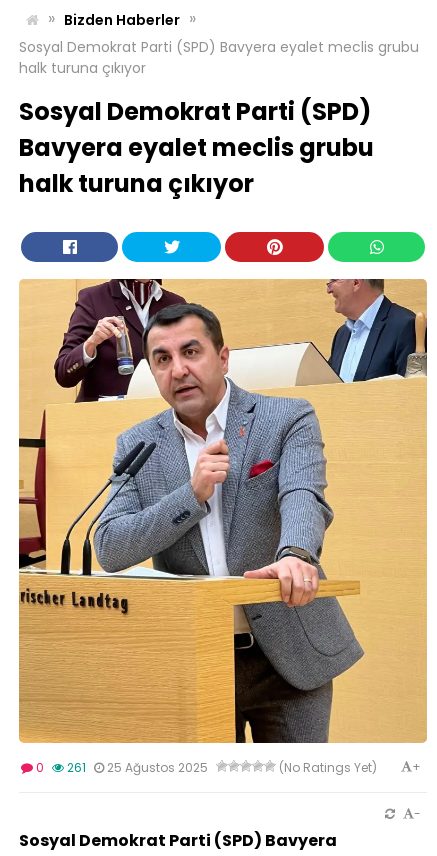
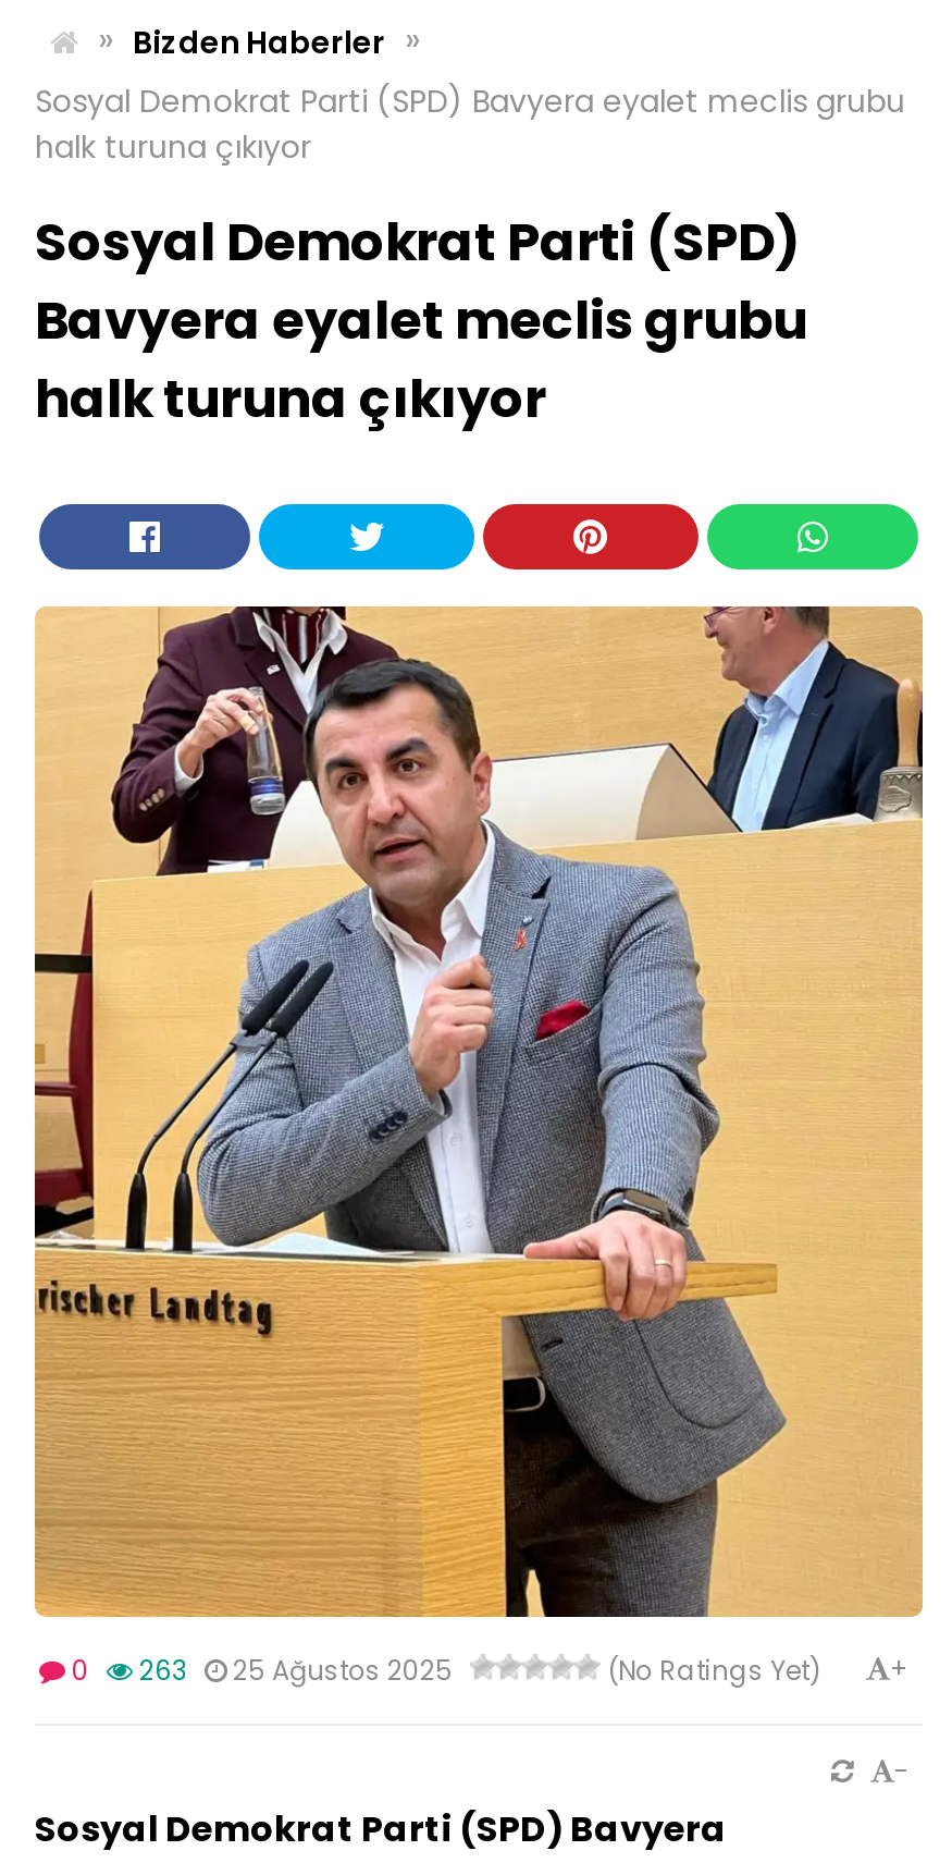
[33,759,208,776] 0 261 25 Ağustos 2025 -> [65,1652,453,1689] 0 263 25 Ağustos 2025

